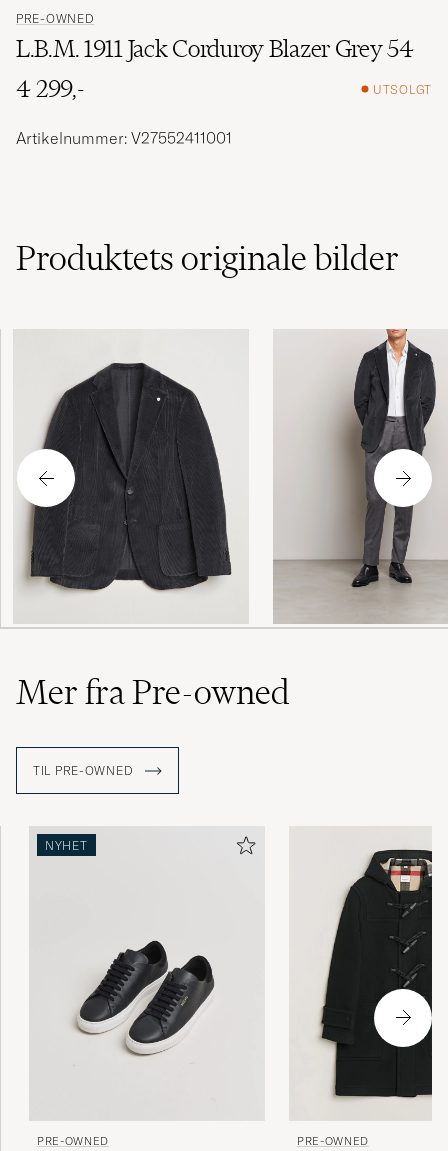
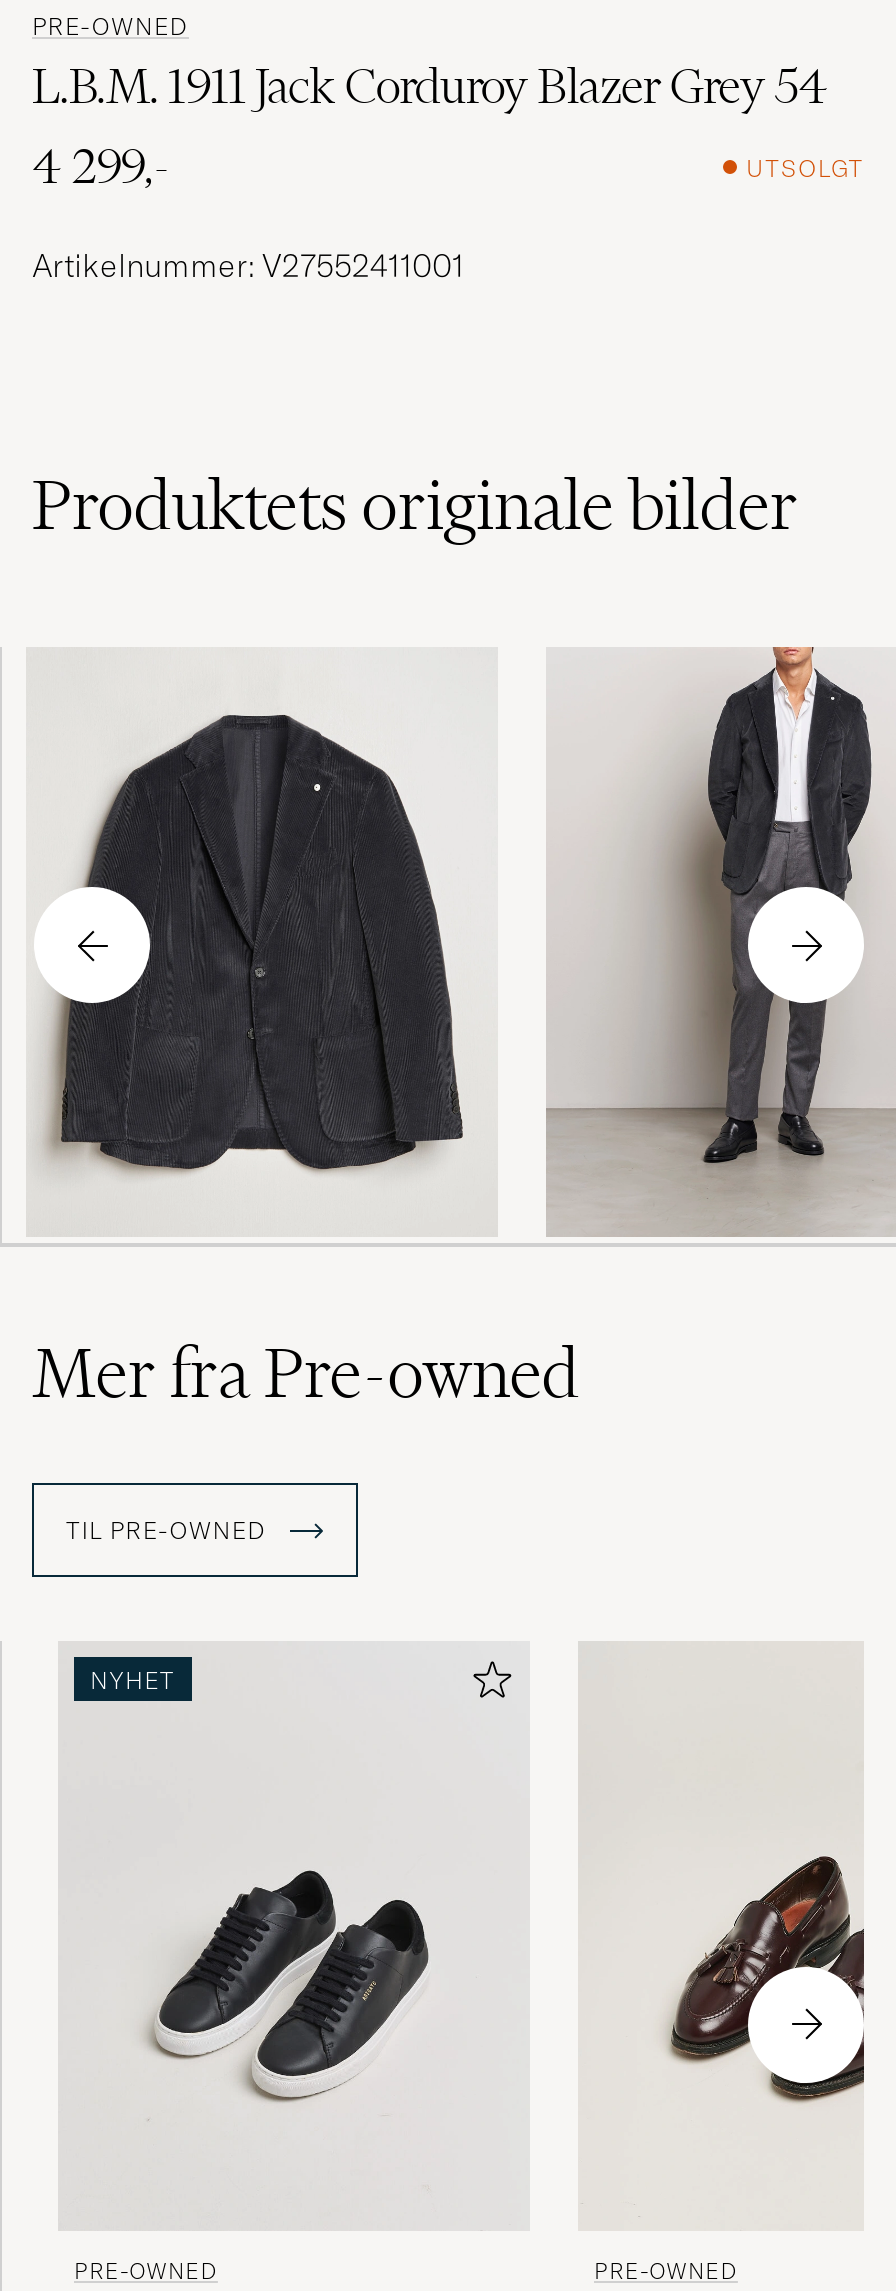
[317,849,433,1101] [image] -> [638,1689,866,2189] [image]

